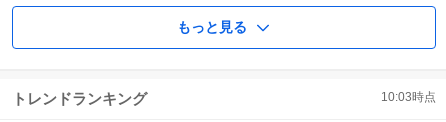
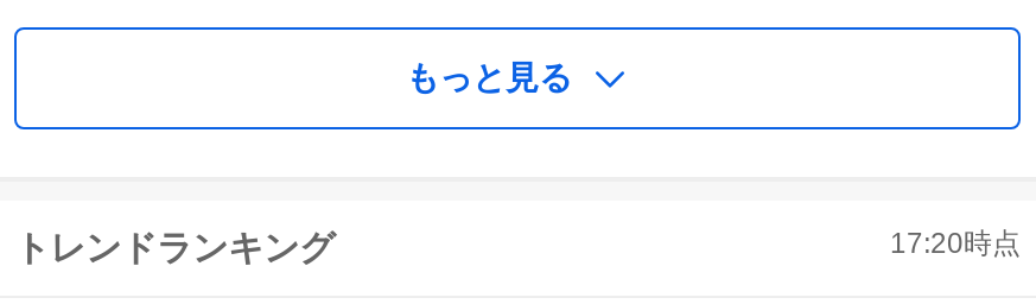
[381,90,436,104] 10:03時点 -> [890,227,1021,260] 17:20時点

